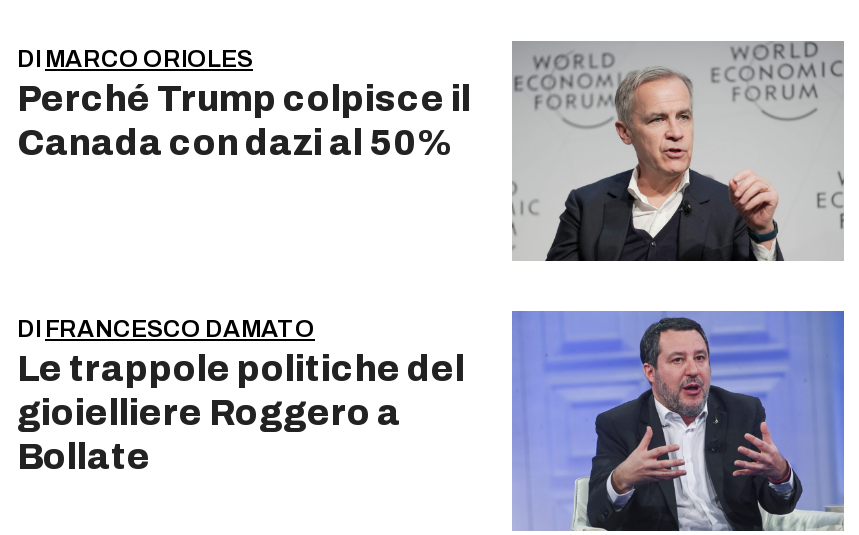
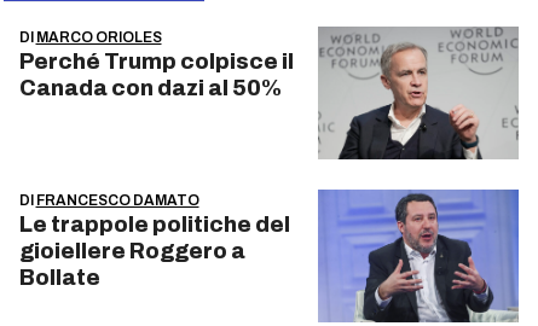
[17,394,401,434] gioielliere Roggero a -> [19,239,245,263] gioiellere Roggero a

